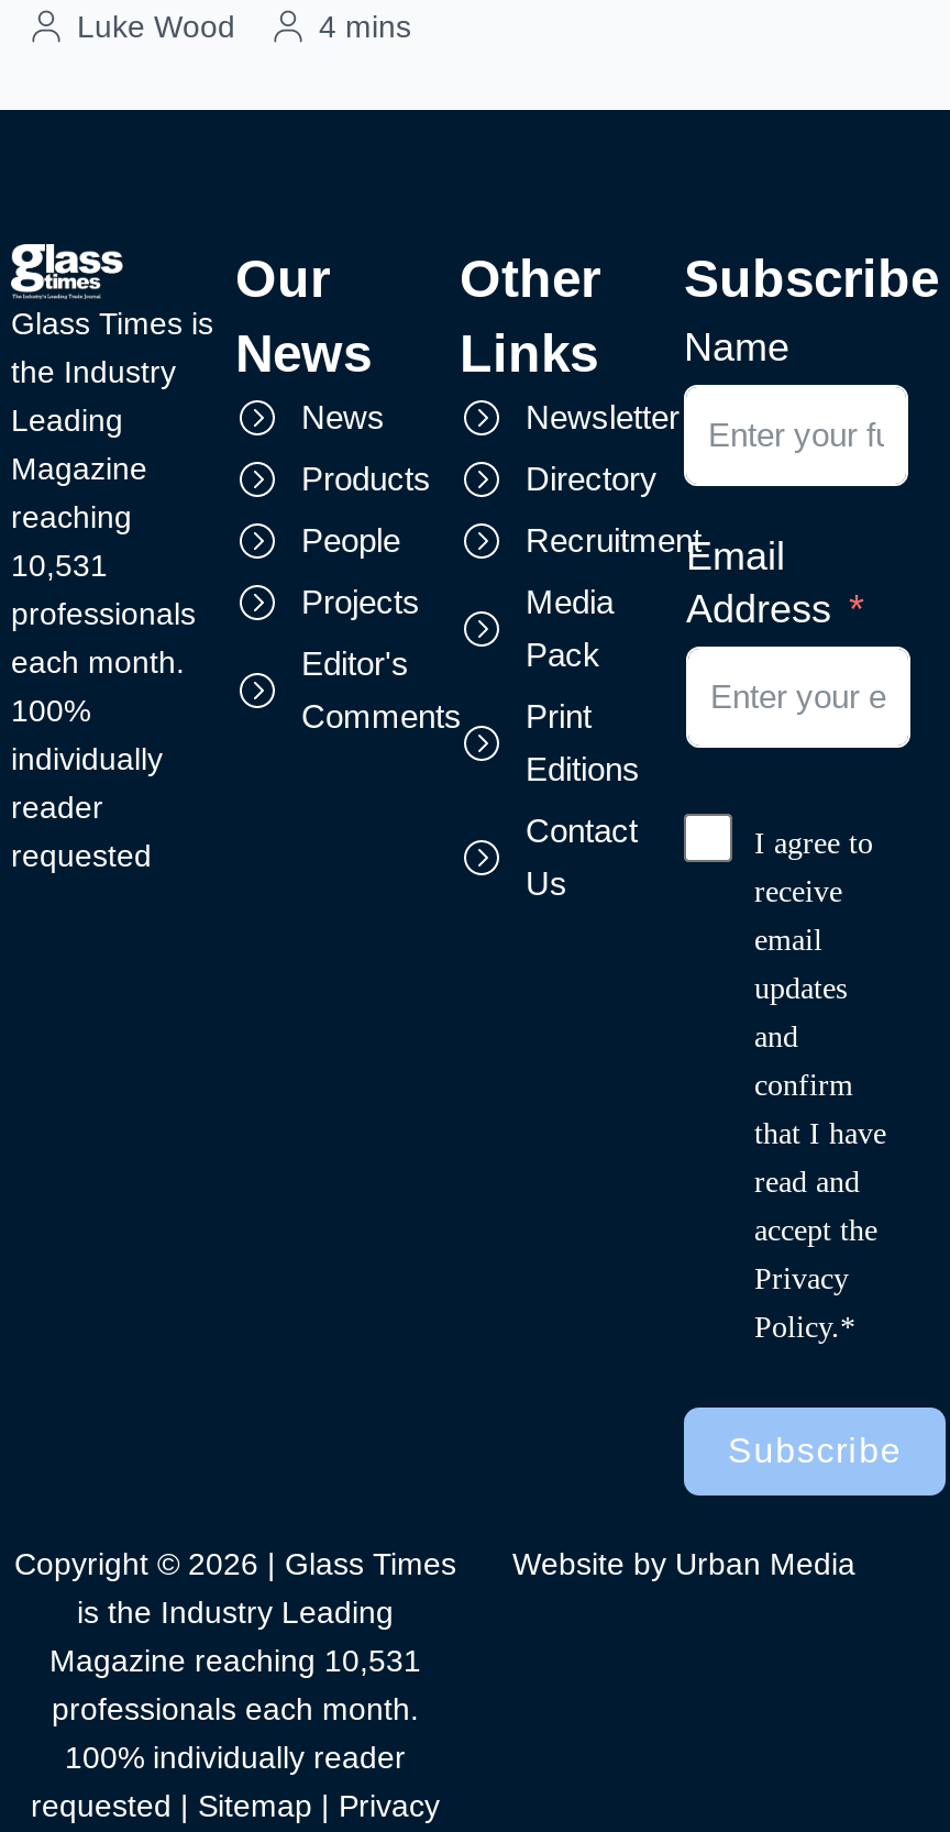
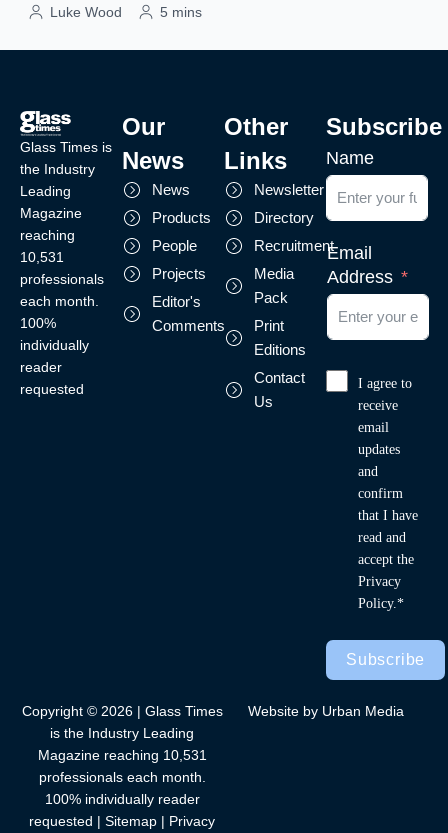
[319,9,411,44] 4 mins -> [160,4,202,20] 5 mins

